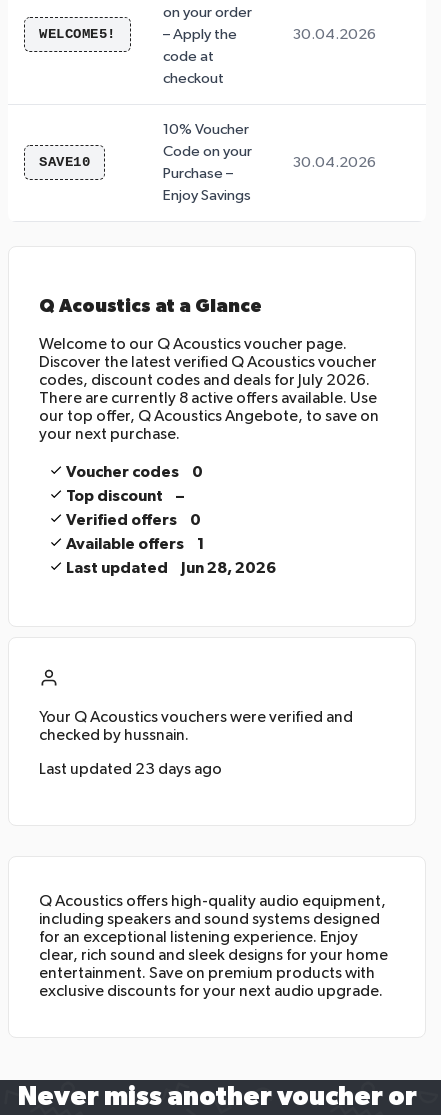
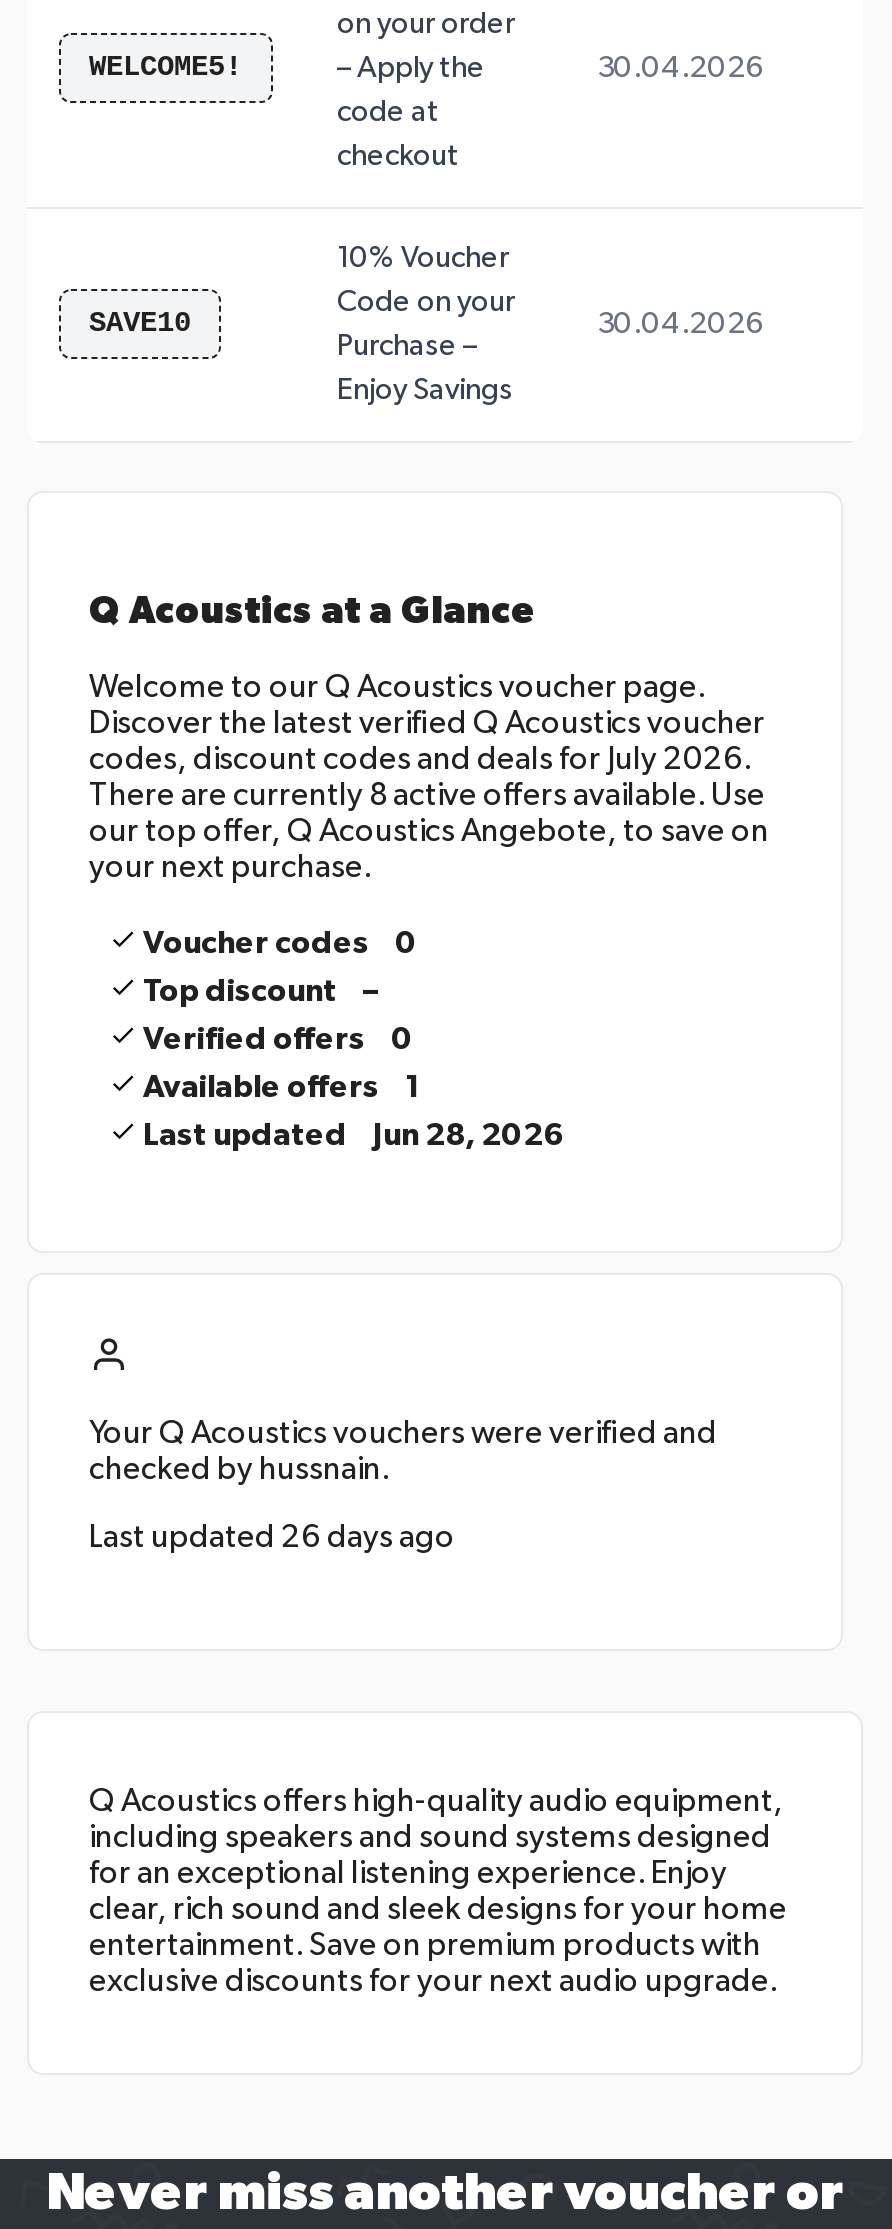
[39,762,222,778] Last updated 23 days ago -> [89,1522,455,1554] Last updated 26 days ago

